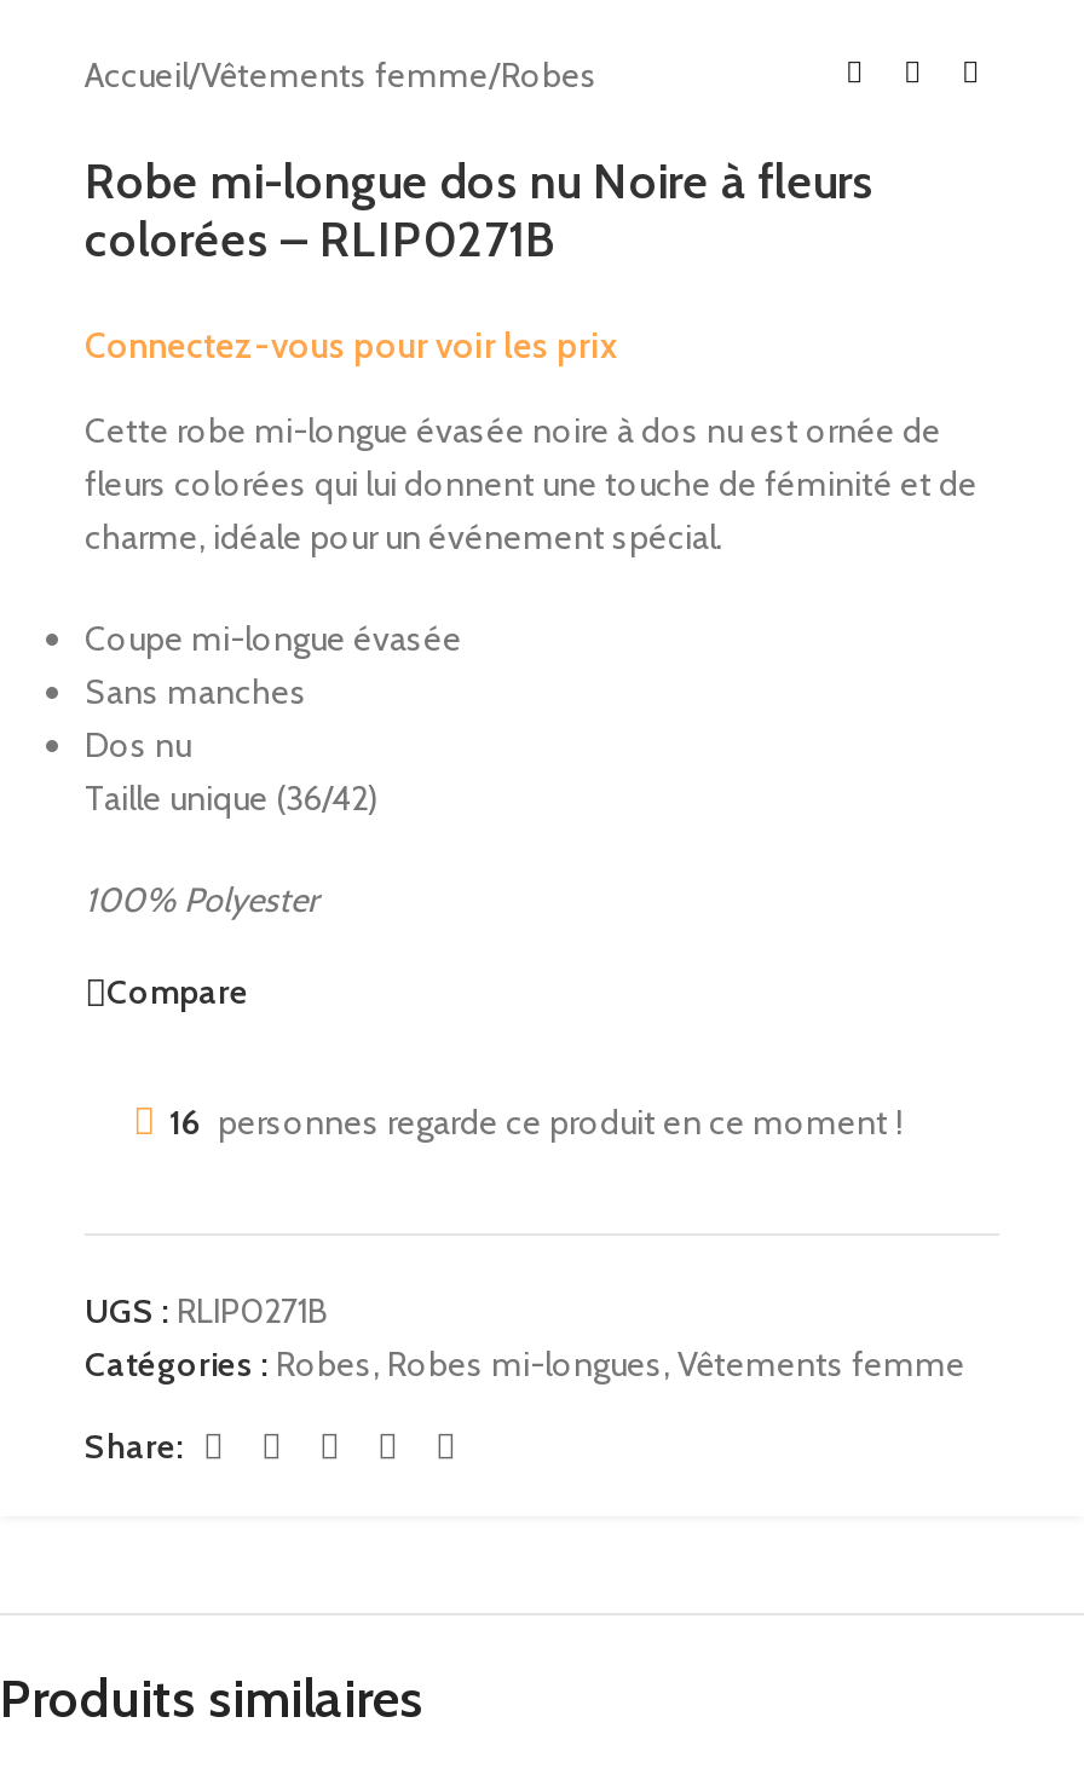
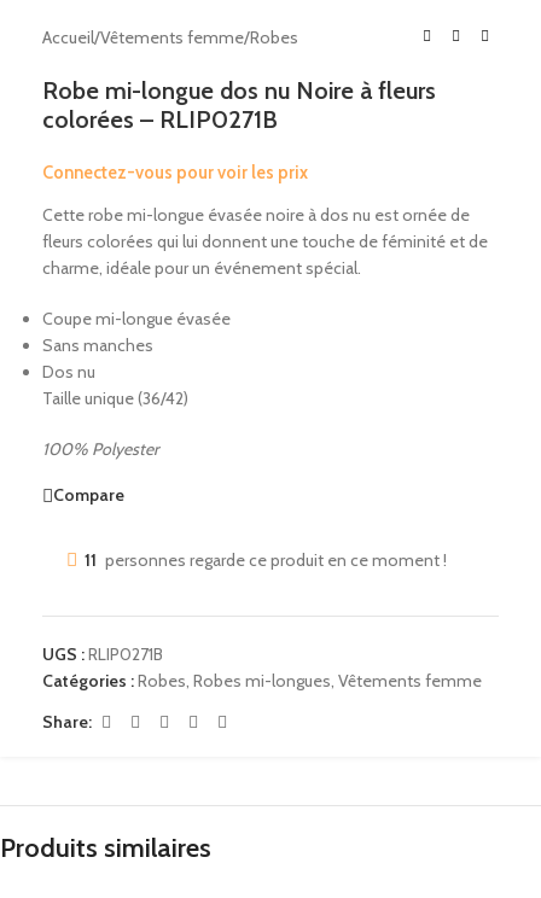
[169,1099,903,1143] 16 personnes regarde ce produit en ce moment ! -> [85,549,447,570] 11 personnes regarde ce produit en ce moment !

